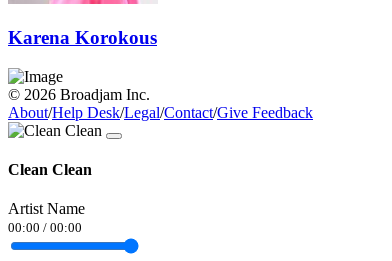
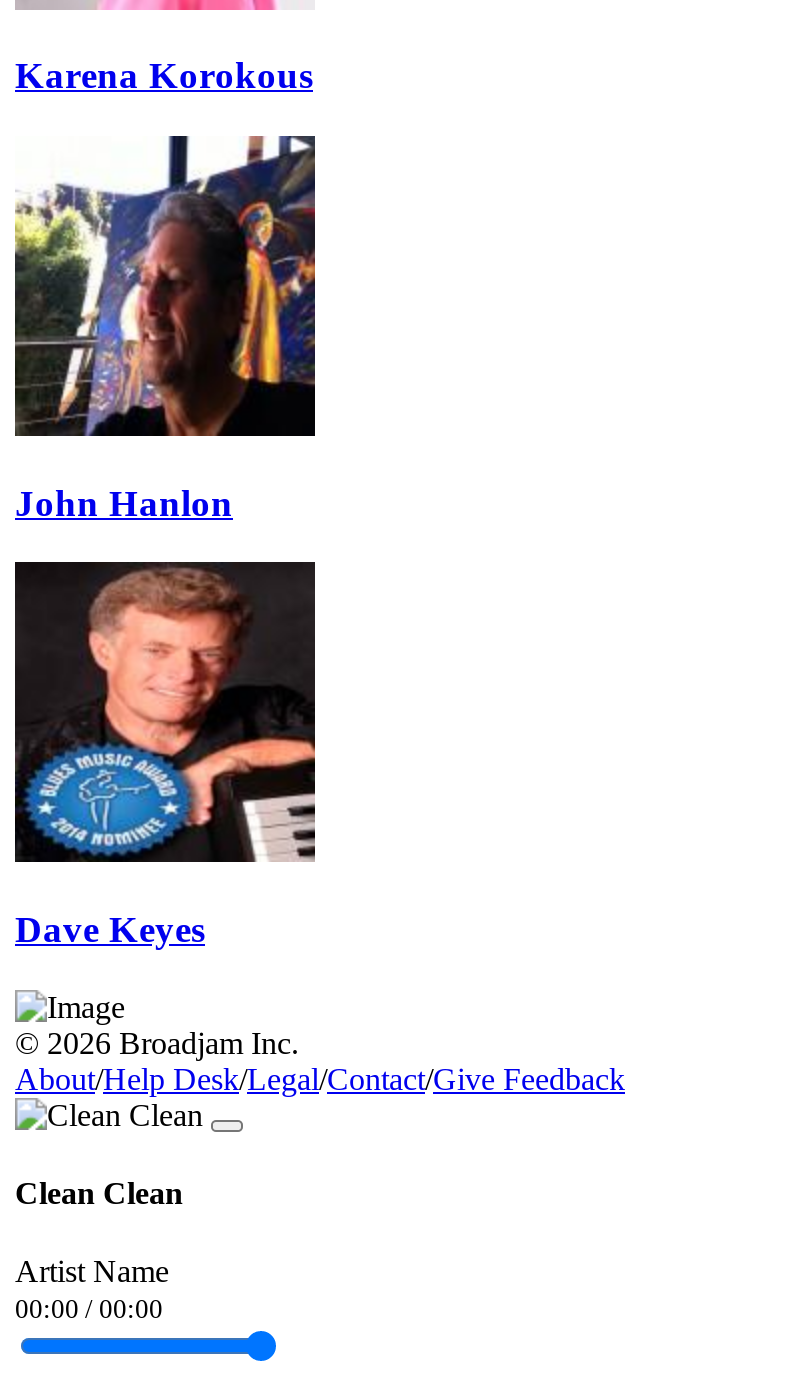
none -> [13,560,317,950] [image] | Dave Keyes
none -> [15,134,317,523] [image] | John Hanlon

